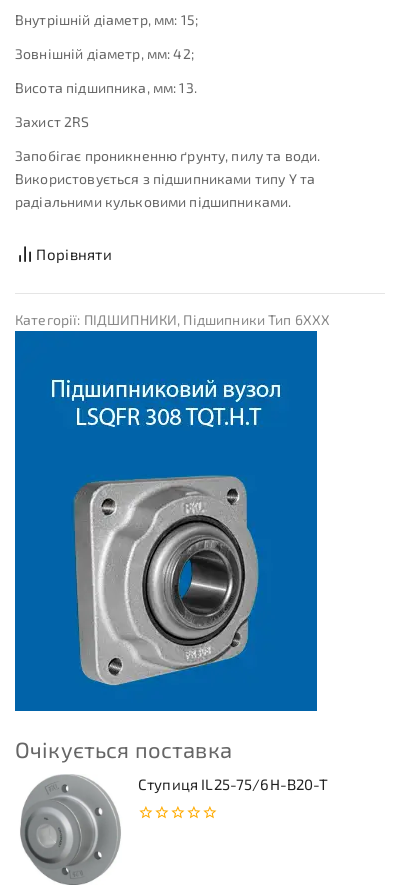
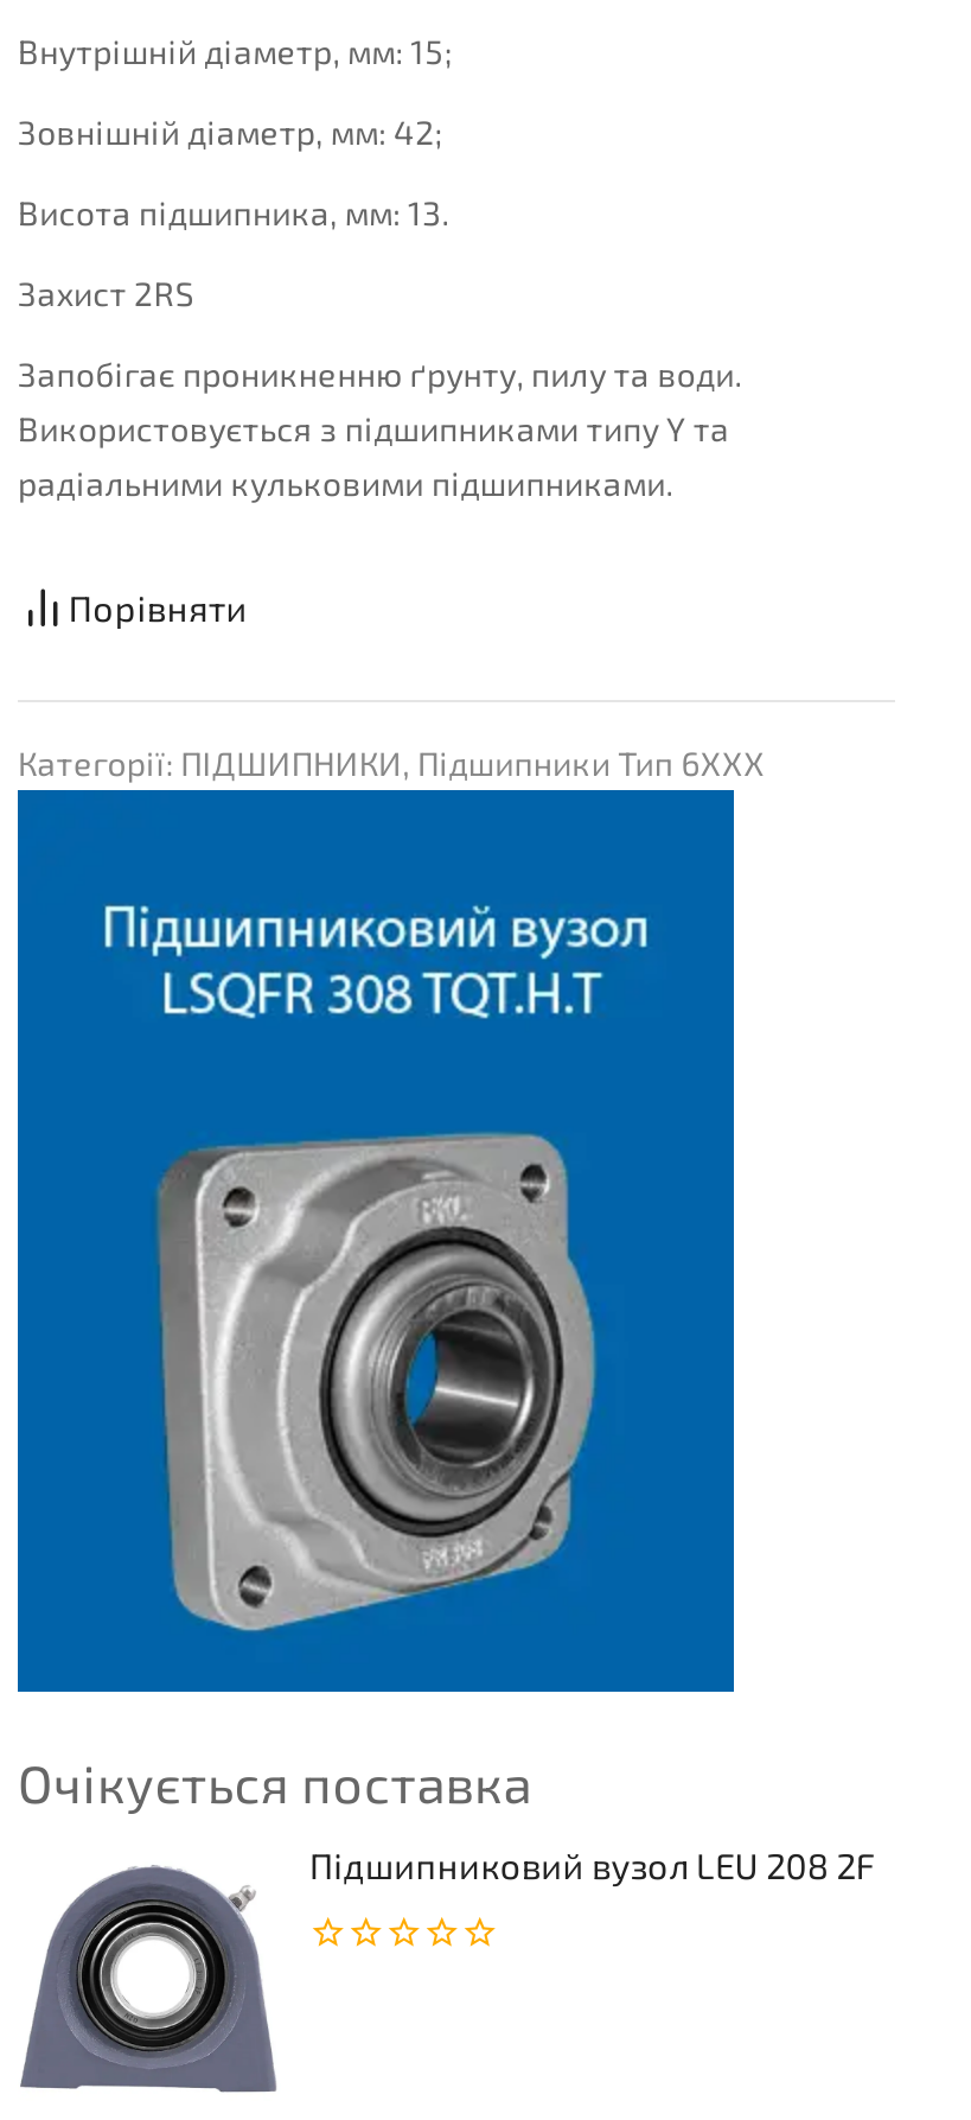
[17,774,329,886] [image] | Ступиця IL25-75/6H-B20-T -> [20,1843,875,2105] [image] | Підшипниковий вузол LEU 208 2F

